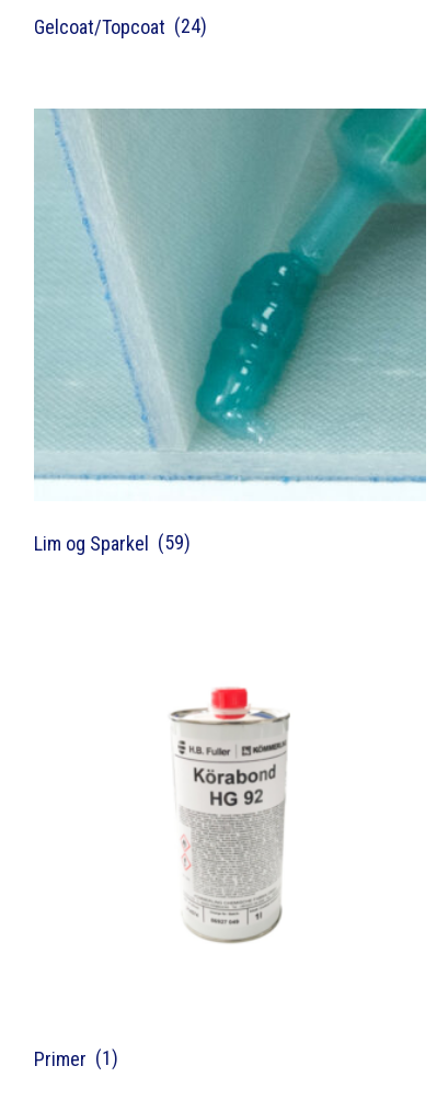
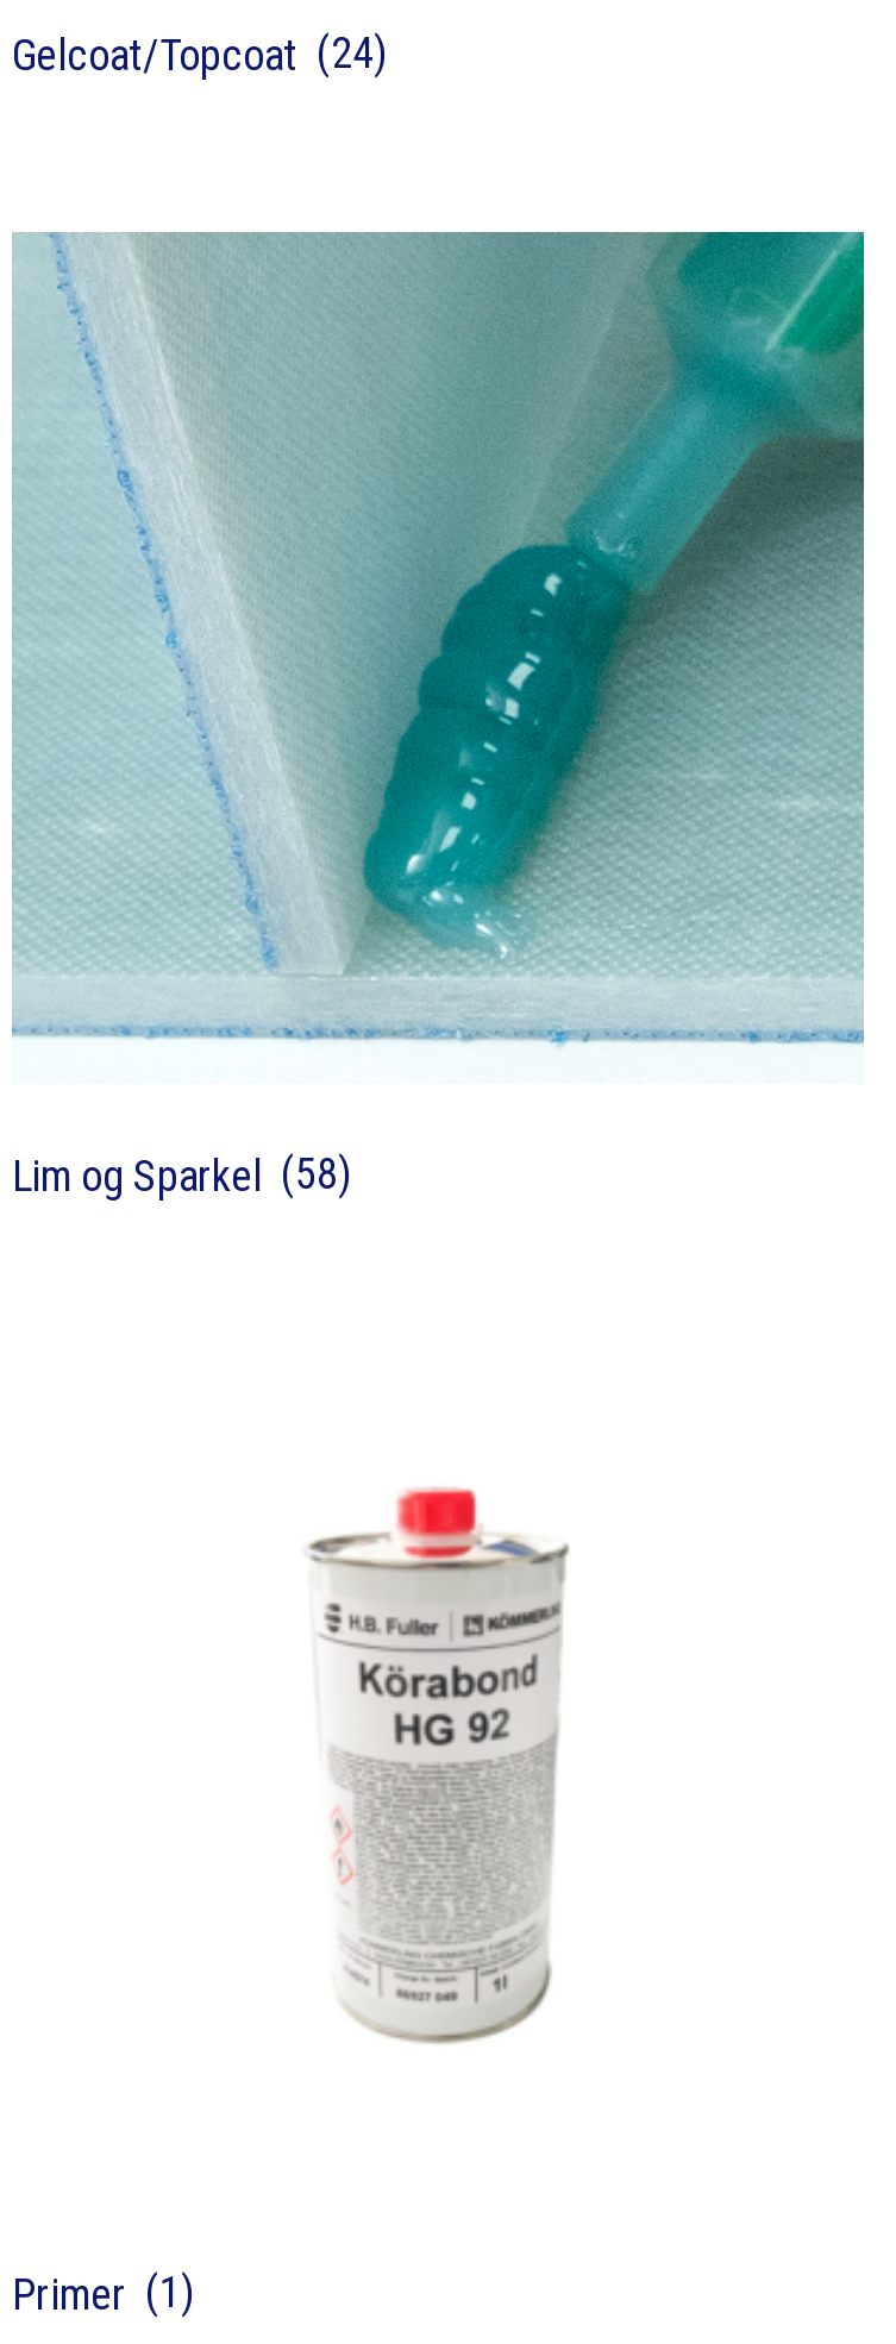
[34,530,191,554] Lim og Sparkel (59) -> [12,1147,352,1200] Lim og Sparkel (58)

